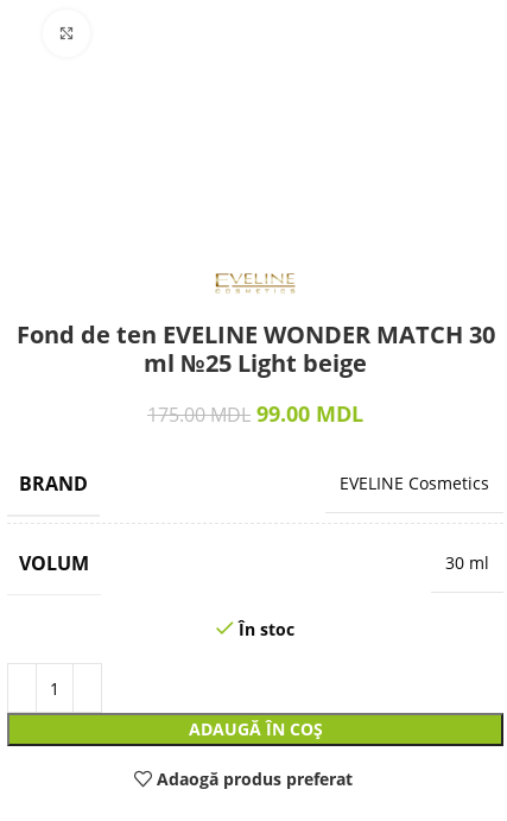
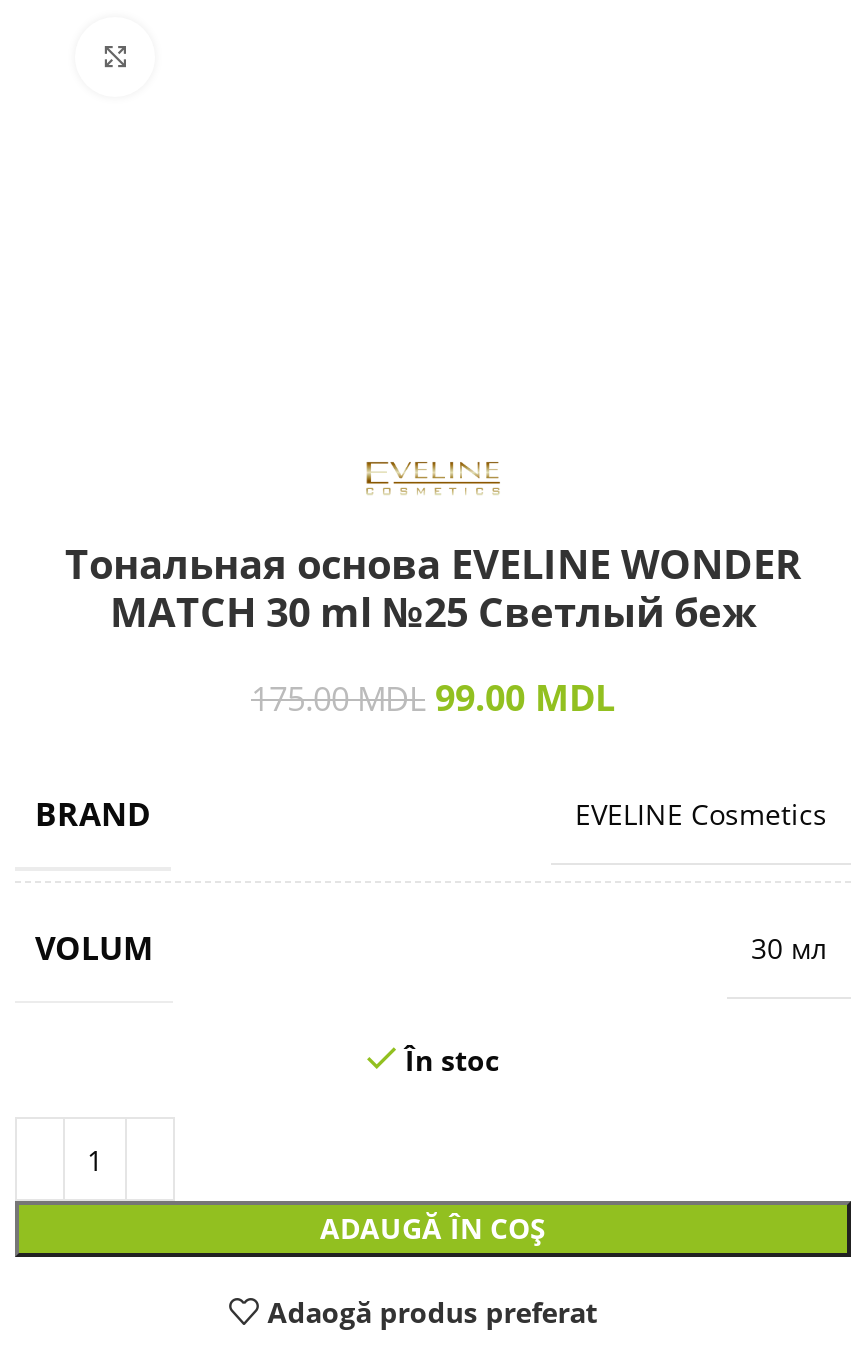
[16,319,495,379] Fond de ten EVELINE WONDER MATCH 30 | ml №25 Light beige -> [65,538,801,640] Тональная основа EVELINE WONDER | MATCH 30 ml №25 Светлый беж
[445,551,489,574] 30 ml -> [751,929,827,967] 30 мл

